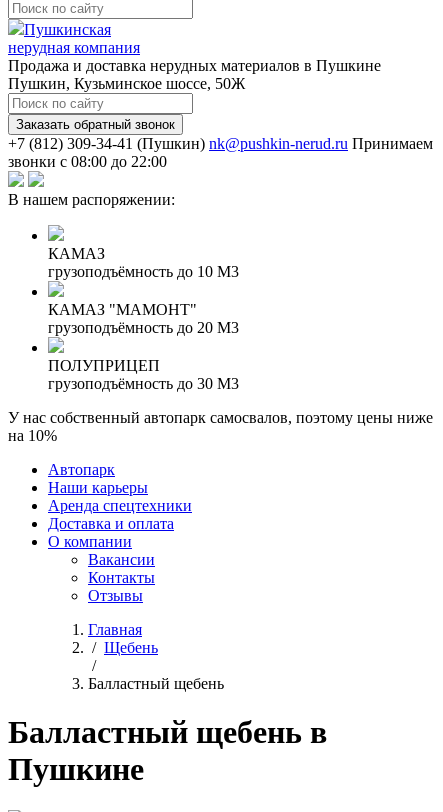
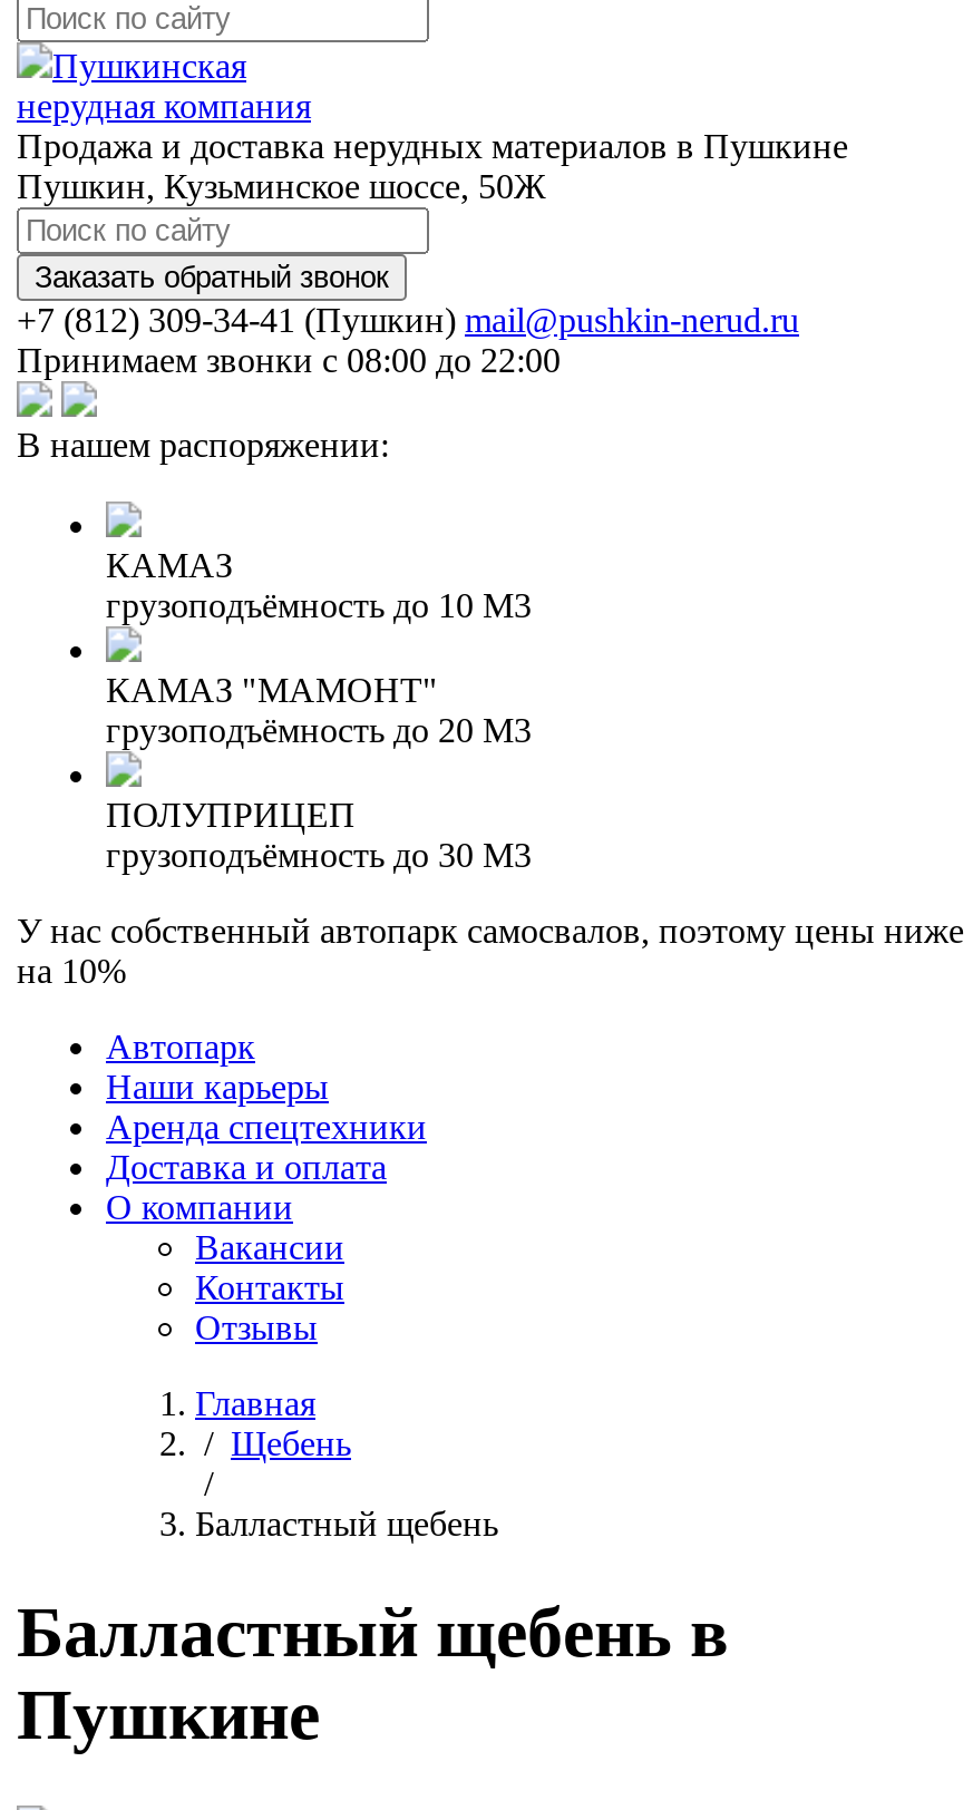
[8,135,433,170] (Пушкин) nk@pushkin-nerud.ru Принимаем | звонки с 08:00 до 22:00 -> [17,301,799,379] (Пушкин) mail@pushkin-nerud.ru | Принимаем звонки с 08:00 до 22:00

